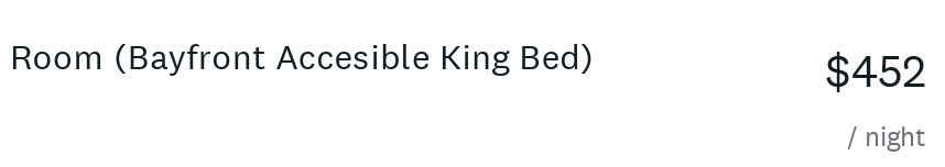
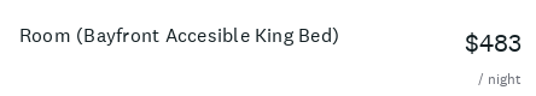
[825,43,926,98] $452 -> [465,28,522,58] $483

